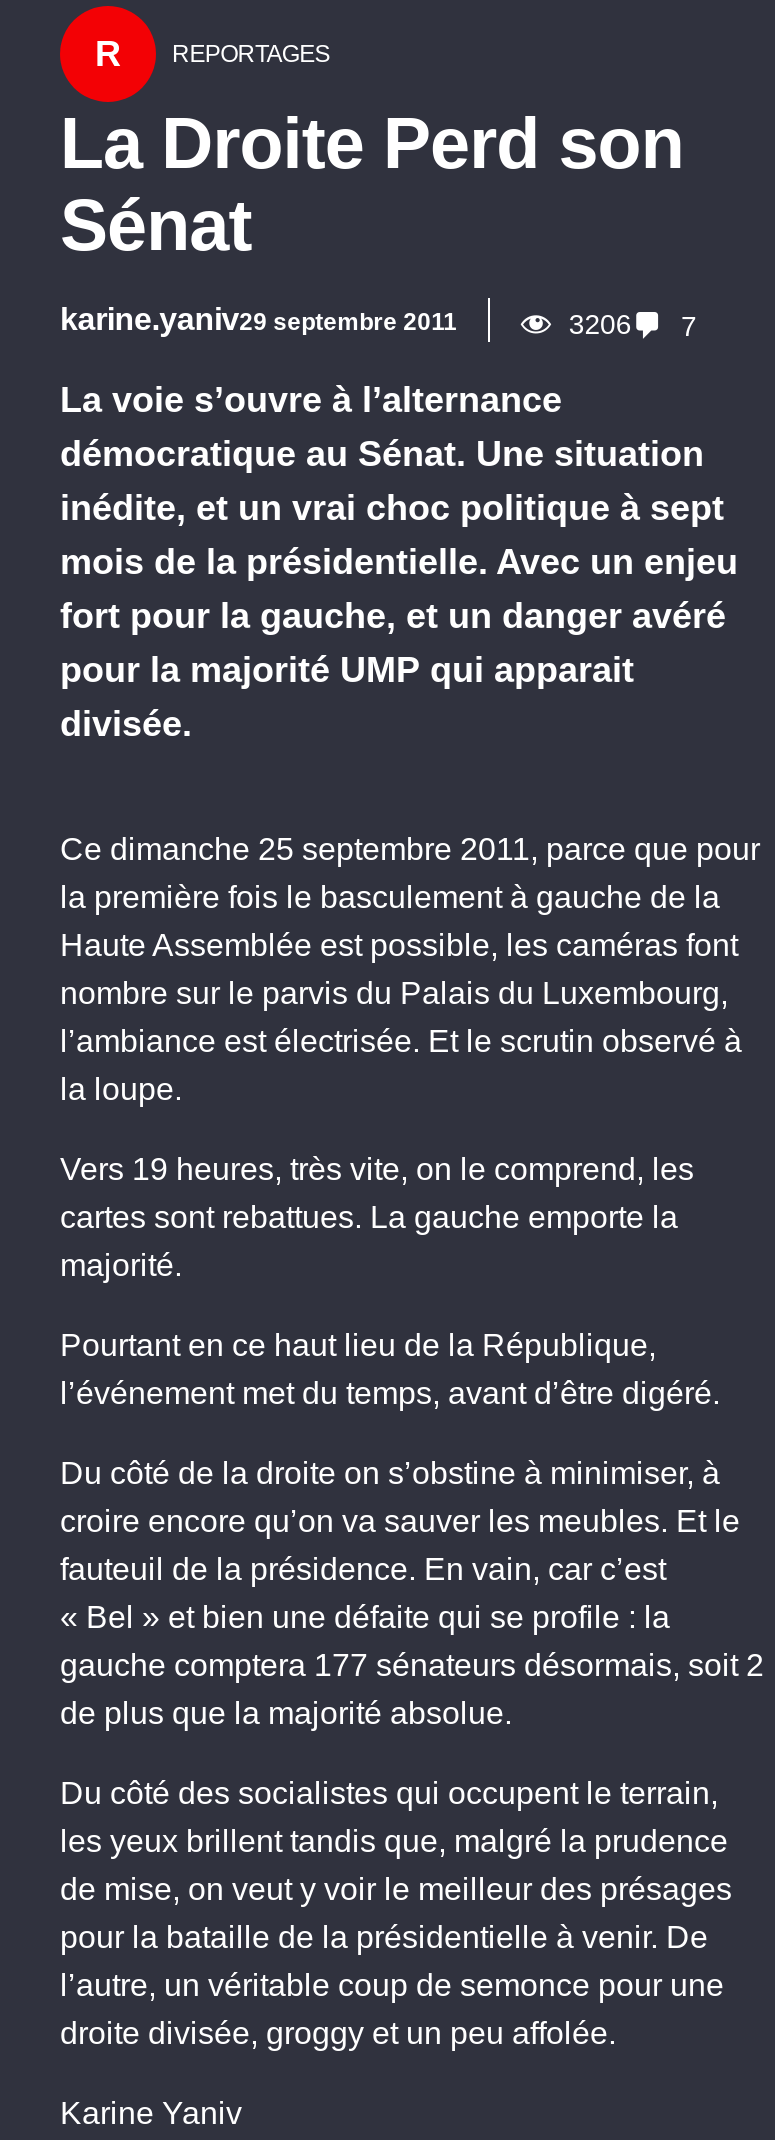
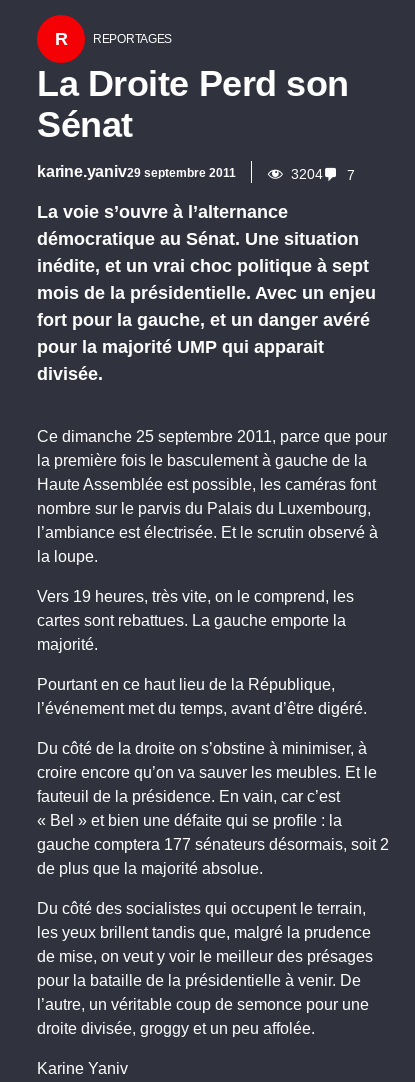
[569,308,696,341] 3206 7 -> [291,166,355,182] 3204 7

